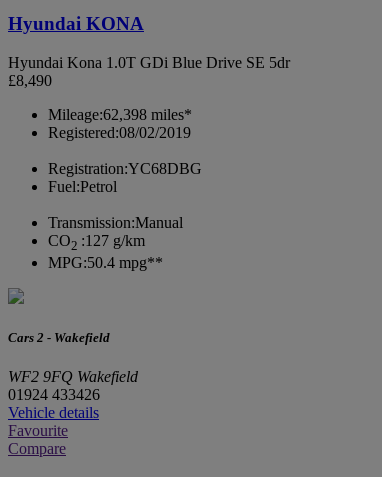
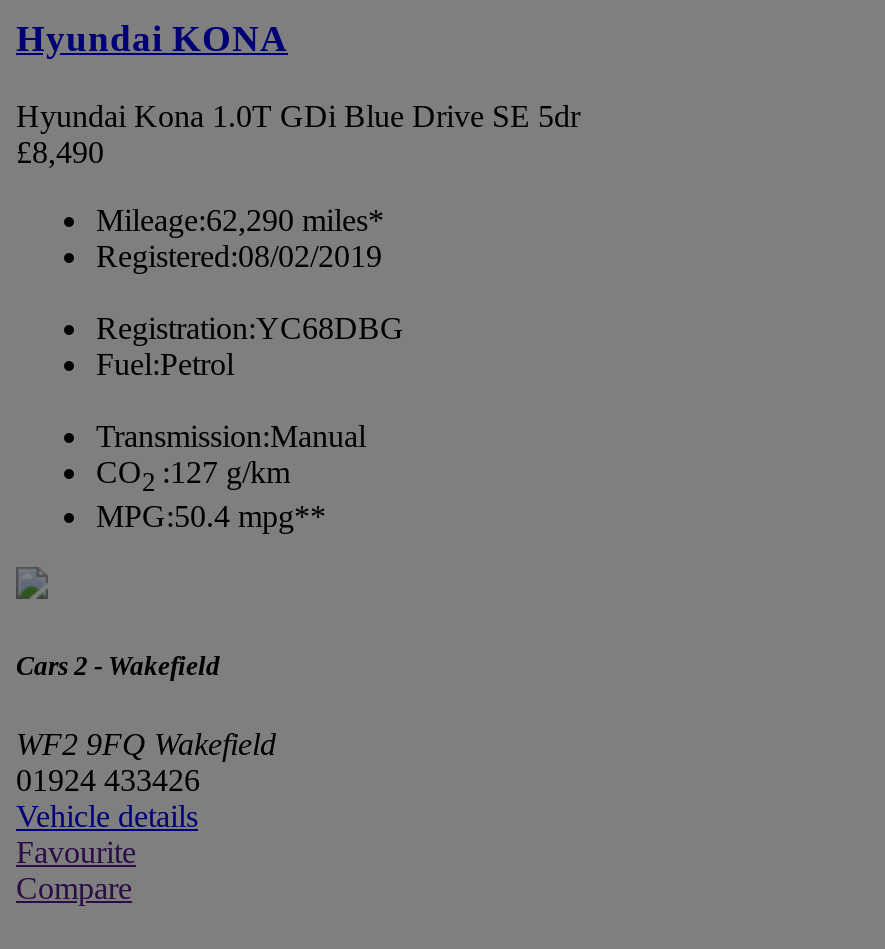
[48,106,192,123] Mileage:62,398 miles* -> [96,203,384,237] Mileage:62,290 miles*

